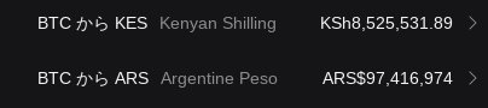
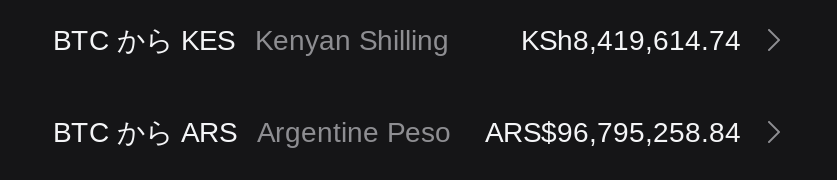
[320,13,453,32] KSh8,525,531.89 -> [521,24,741,56] KSh8,419,614.74
[323,68,453,87] ARS$97,416,974 -> [485,116,741,148] ARS$96,795,258.84

